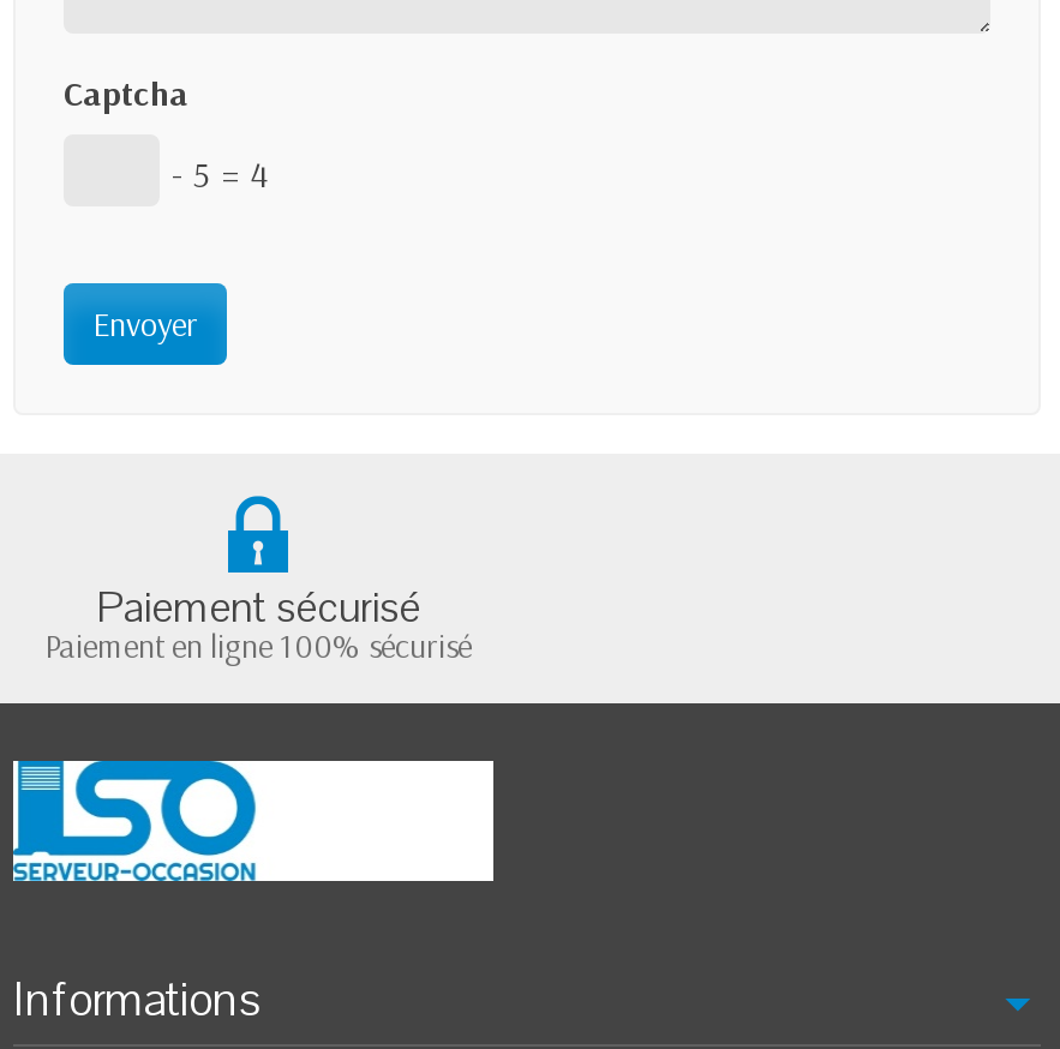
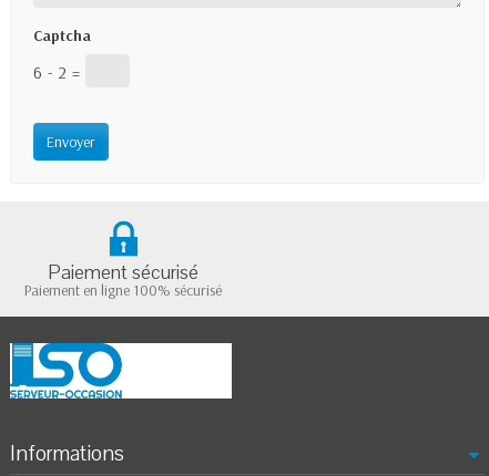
[172,150,270,196] - 5 = 4 -> [33,62,80,83] 6 - 2 =

